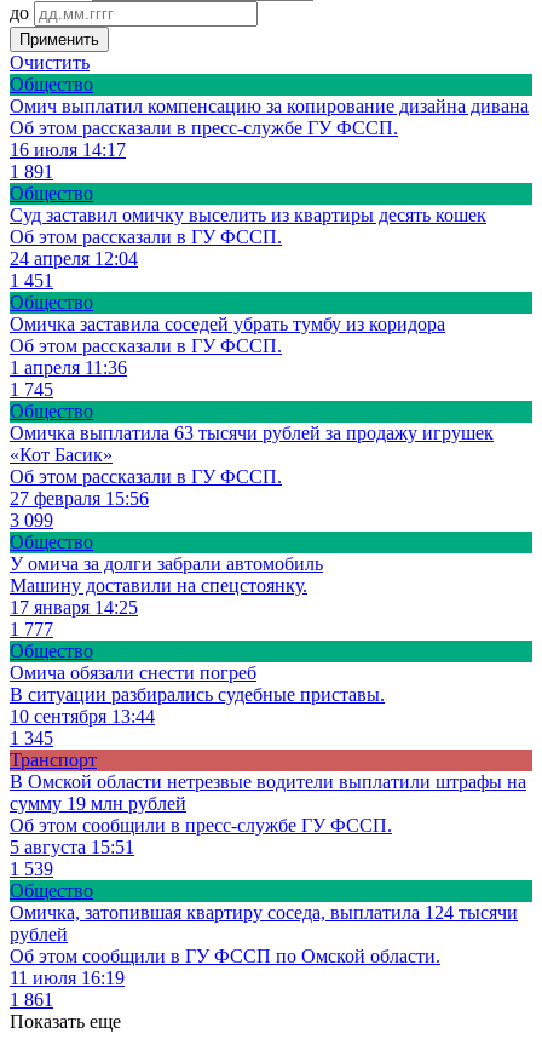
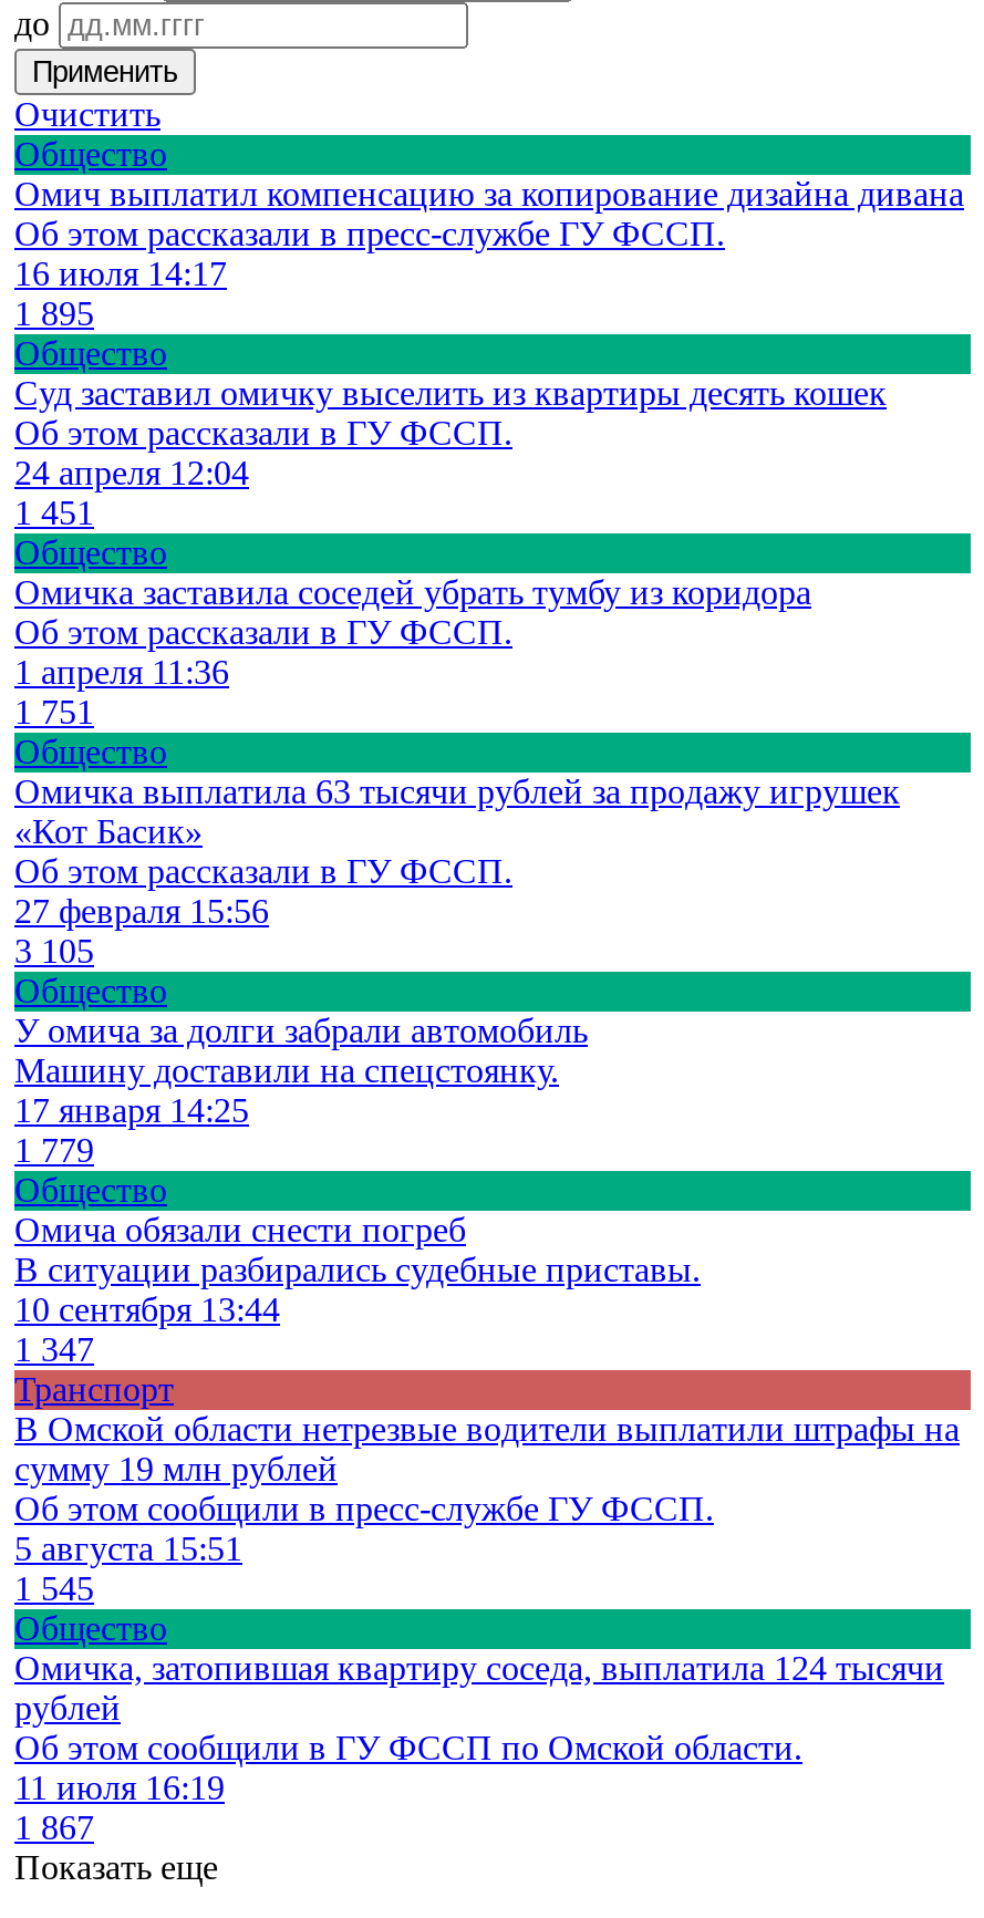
[10,161,53,182] 1 891 -> [14,295,94,333] 1 895
[10,379,53,400] 1 745 -> [14,693,94,731] 1 751
[10,510,53,531] 3 099 -> [14,933,94,970] 3 105
[10,619,53,640] 1 777 -> [14,1132,94,1169] 1 779
[10,728,53,749] 1 345 -> [14,1331,94,1369] 1 347
[10,859,53,879] 1 539 -> [14,1570,94,1608] 1 545
[10,990,53,1010] 1 861 -> [14,1809,94,1847] 1 867

